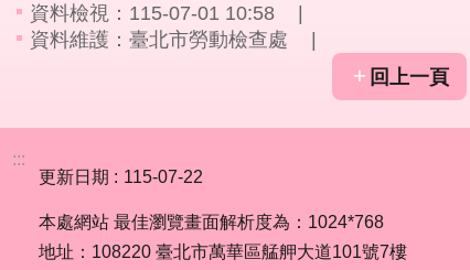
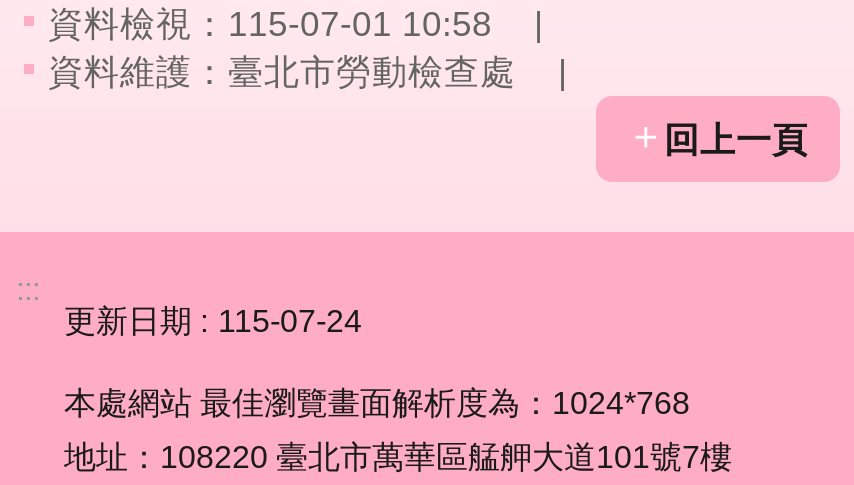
[39,168,203,186] 更新日期 115-07-22 -> [64,304,362,338] 更新日期 115-07-24

